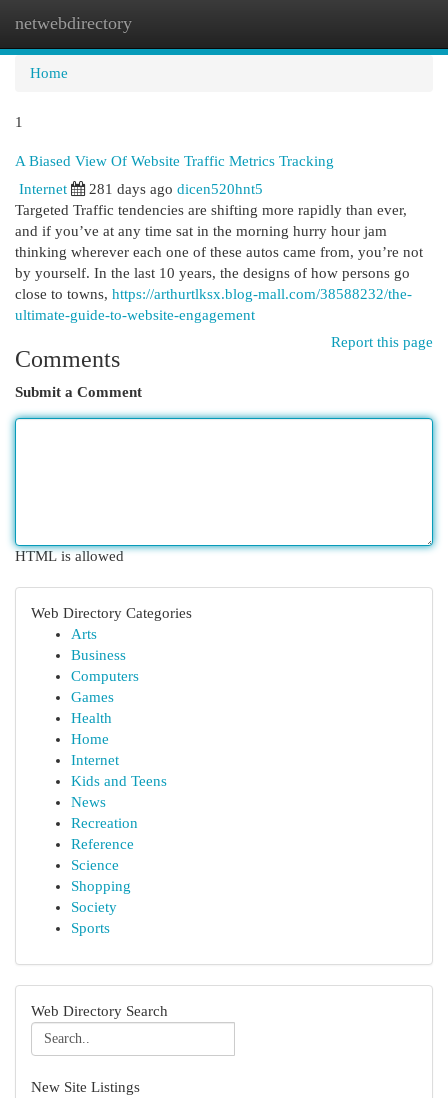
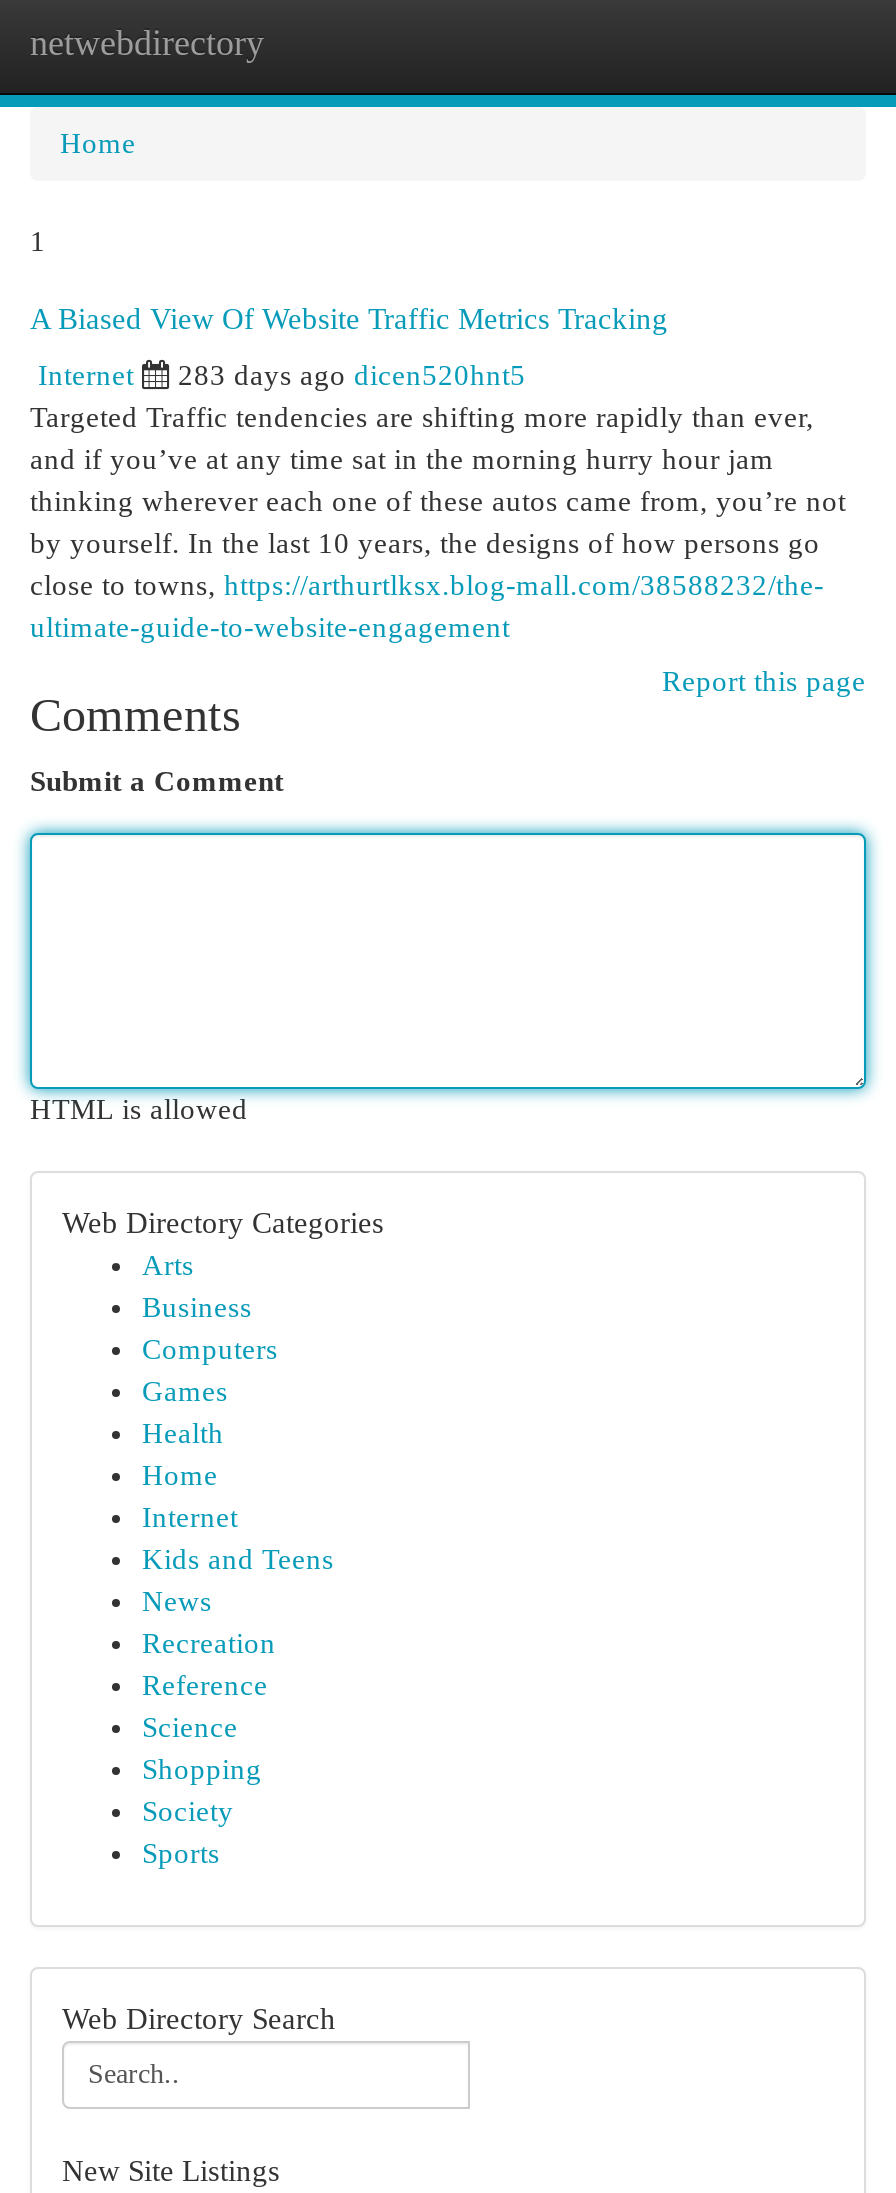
[89,181,263,197] 281 days ago dicen520hnt5 -> [178,359,526,391] 283 days ago dicen520hnt5

